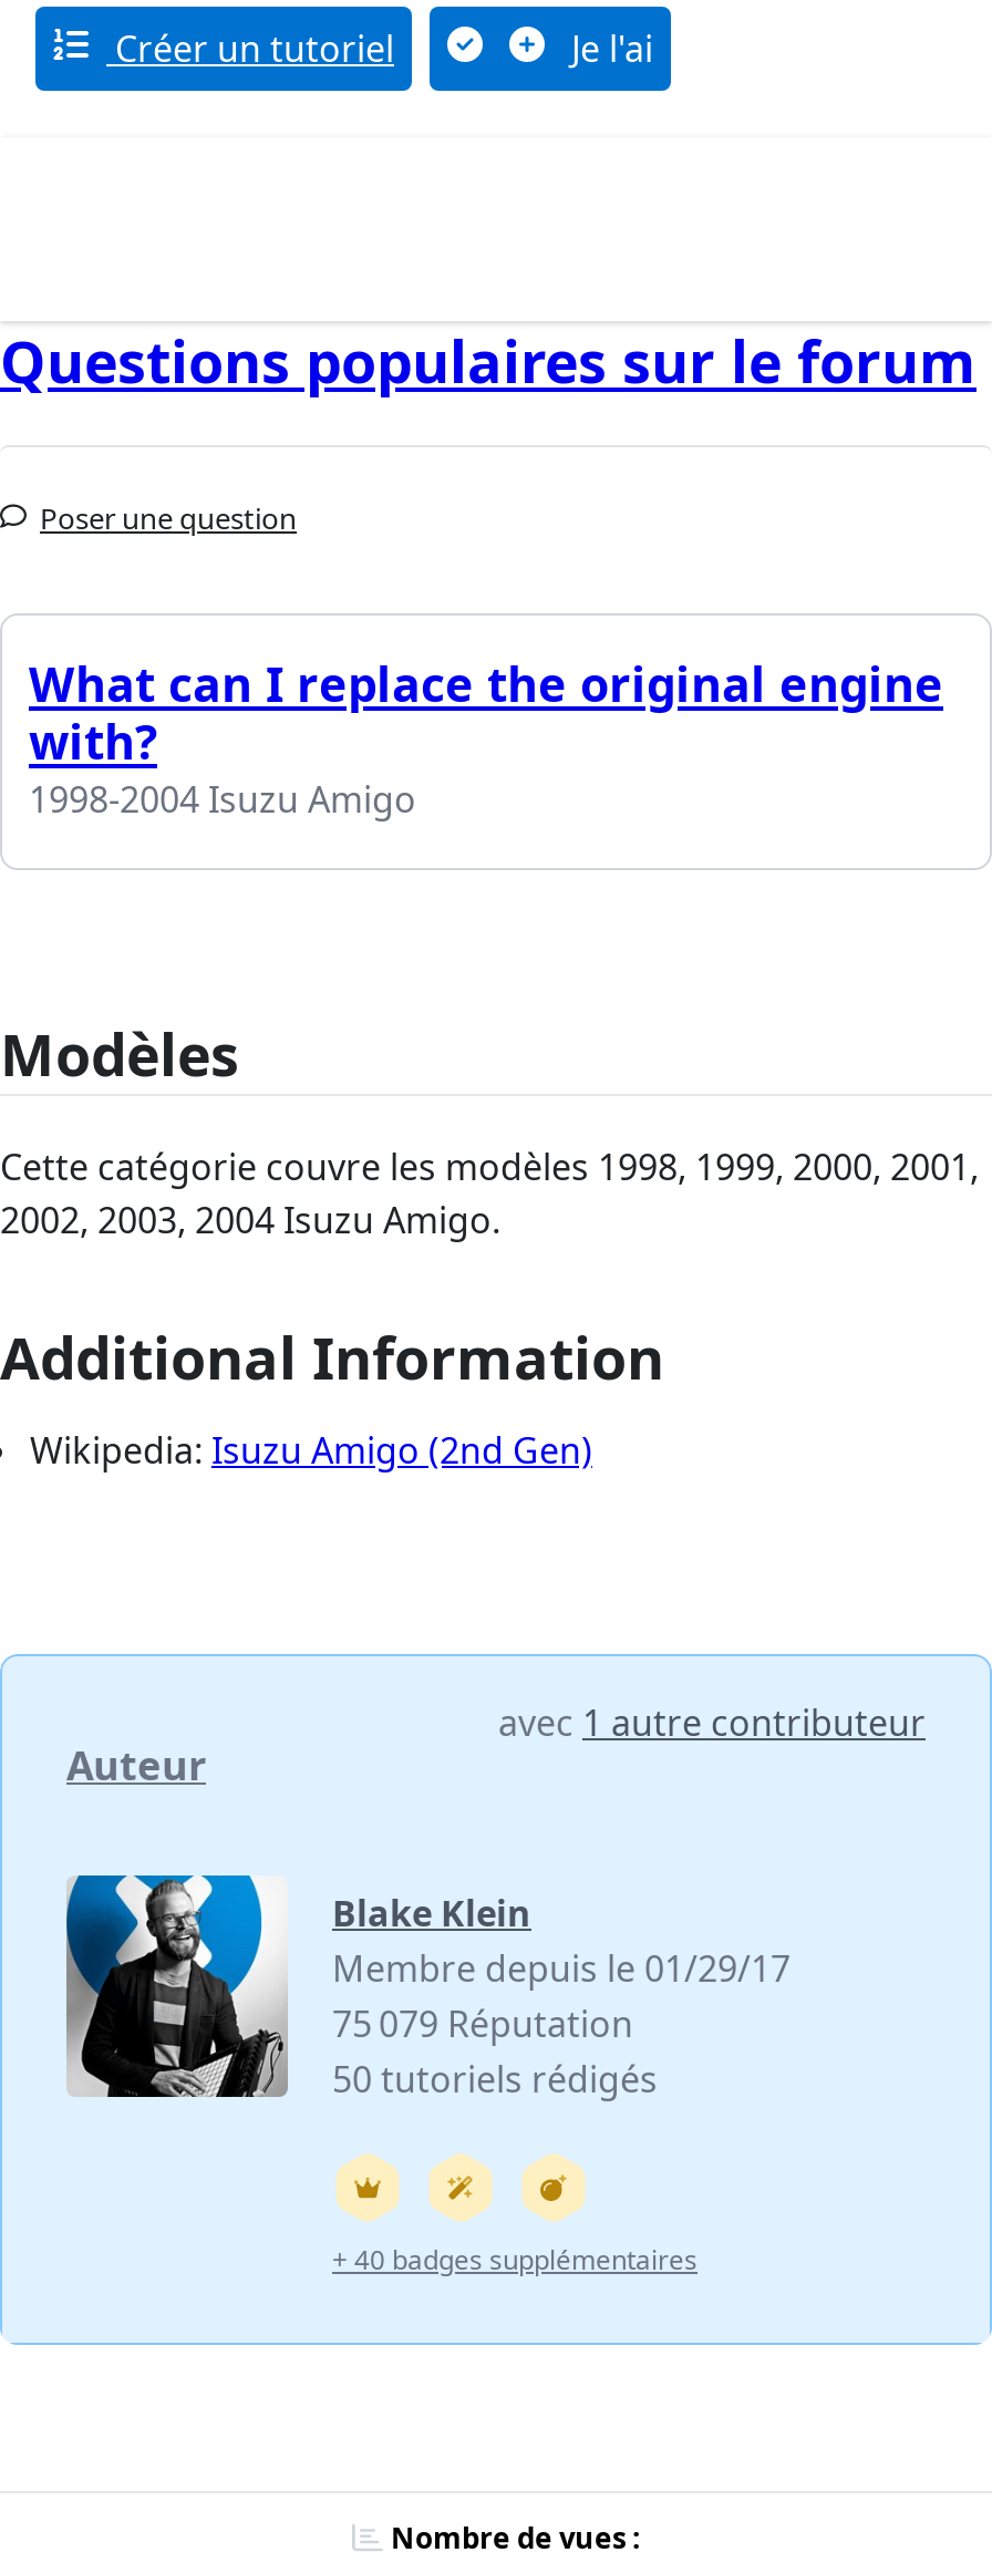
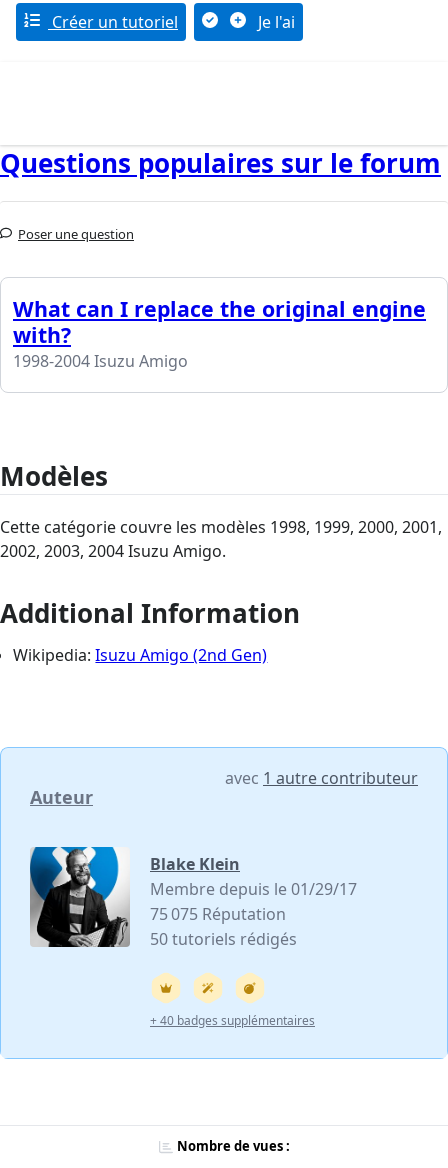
[332,2000,633,2048] 75 079 Réputation -> [150,903,286,925] 75 075 Réputation

